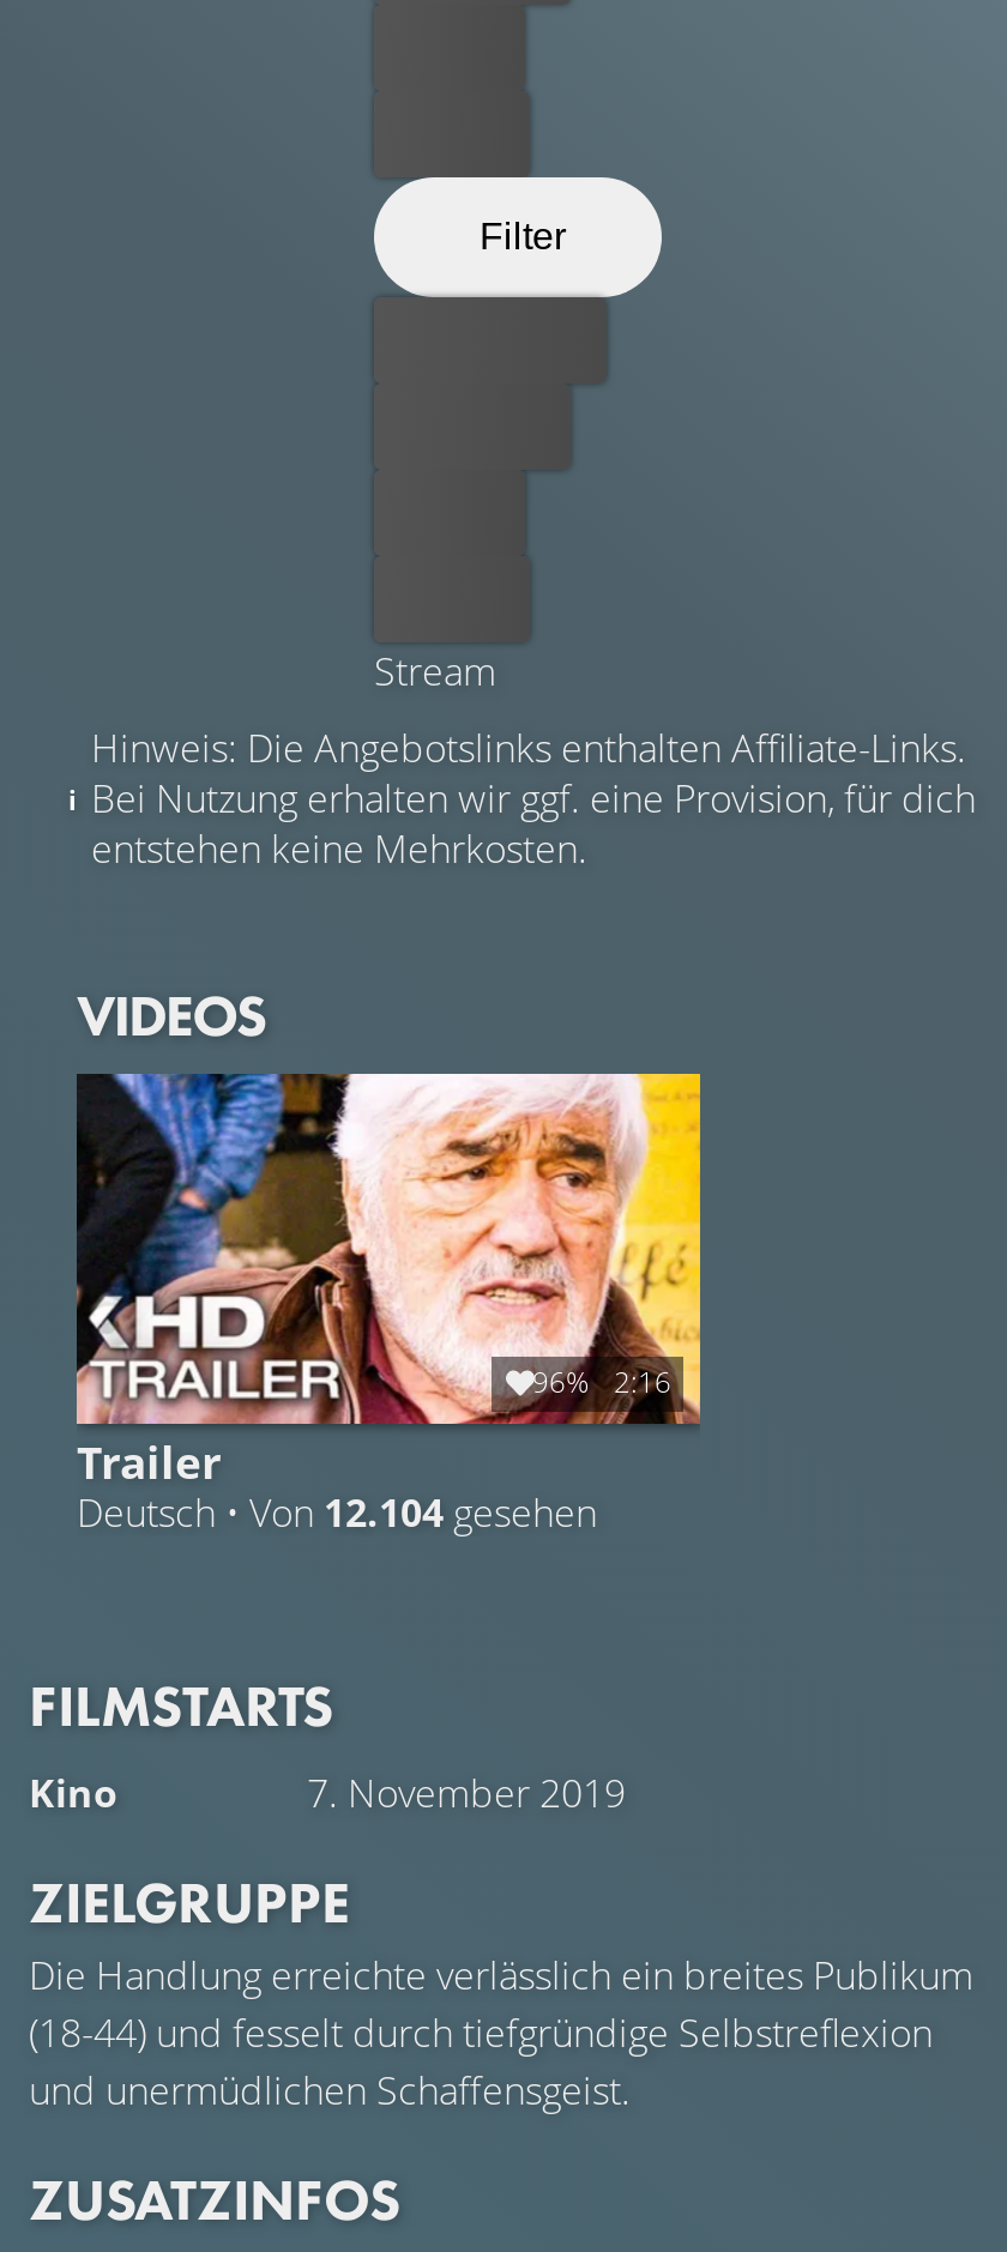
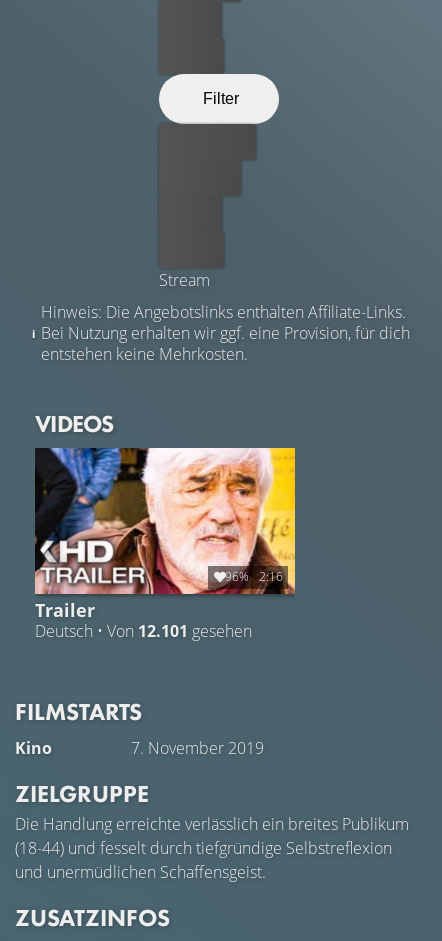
[77,1486,597,1538] Deutsch • Von 12.104 gesehen -> [35,620,252,642] Deutsch • Von 12.101 gesehen

